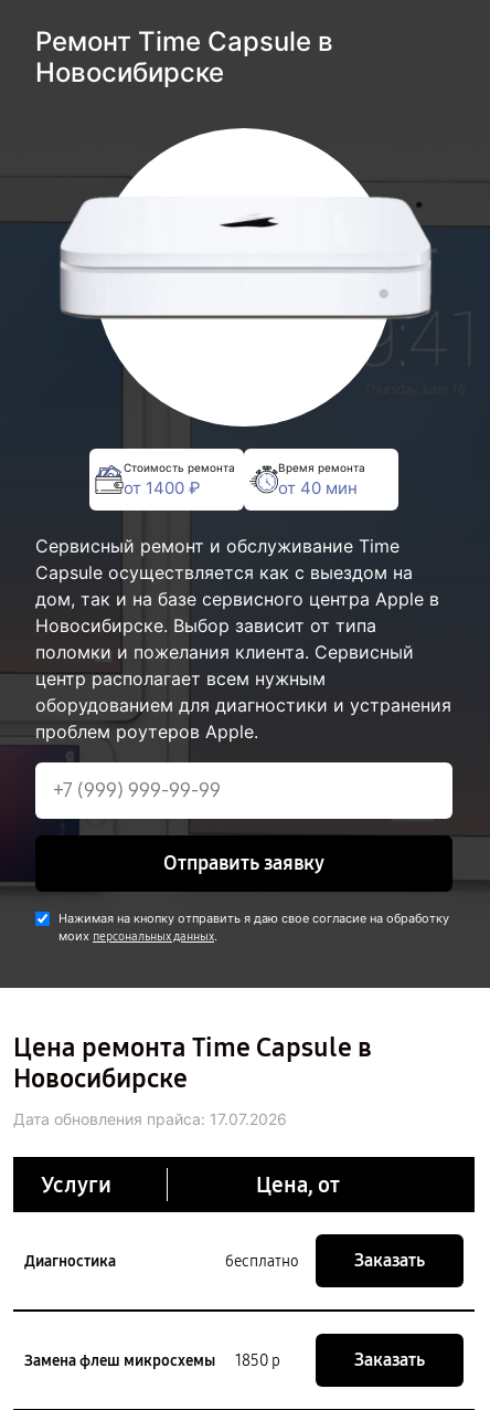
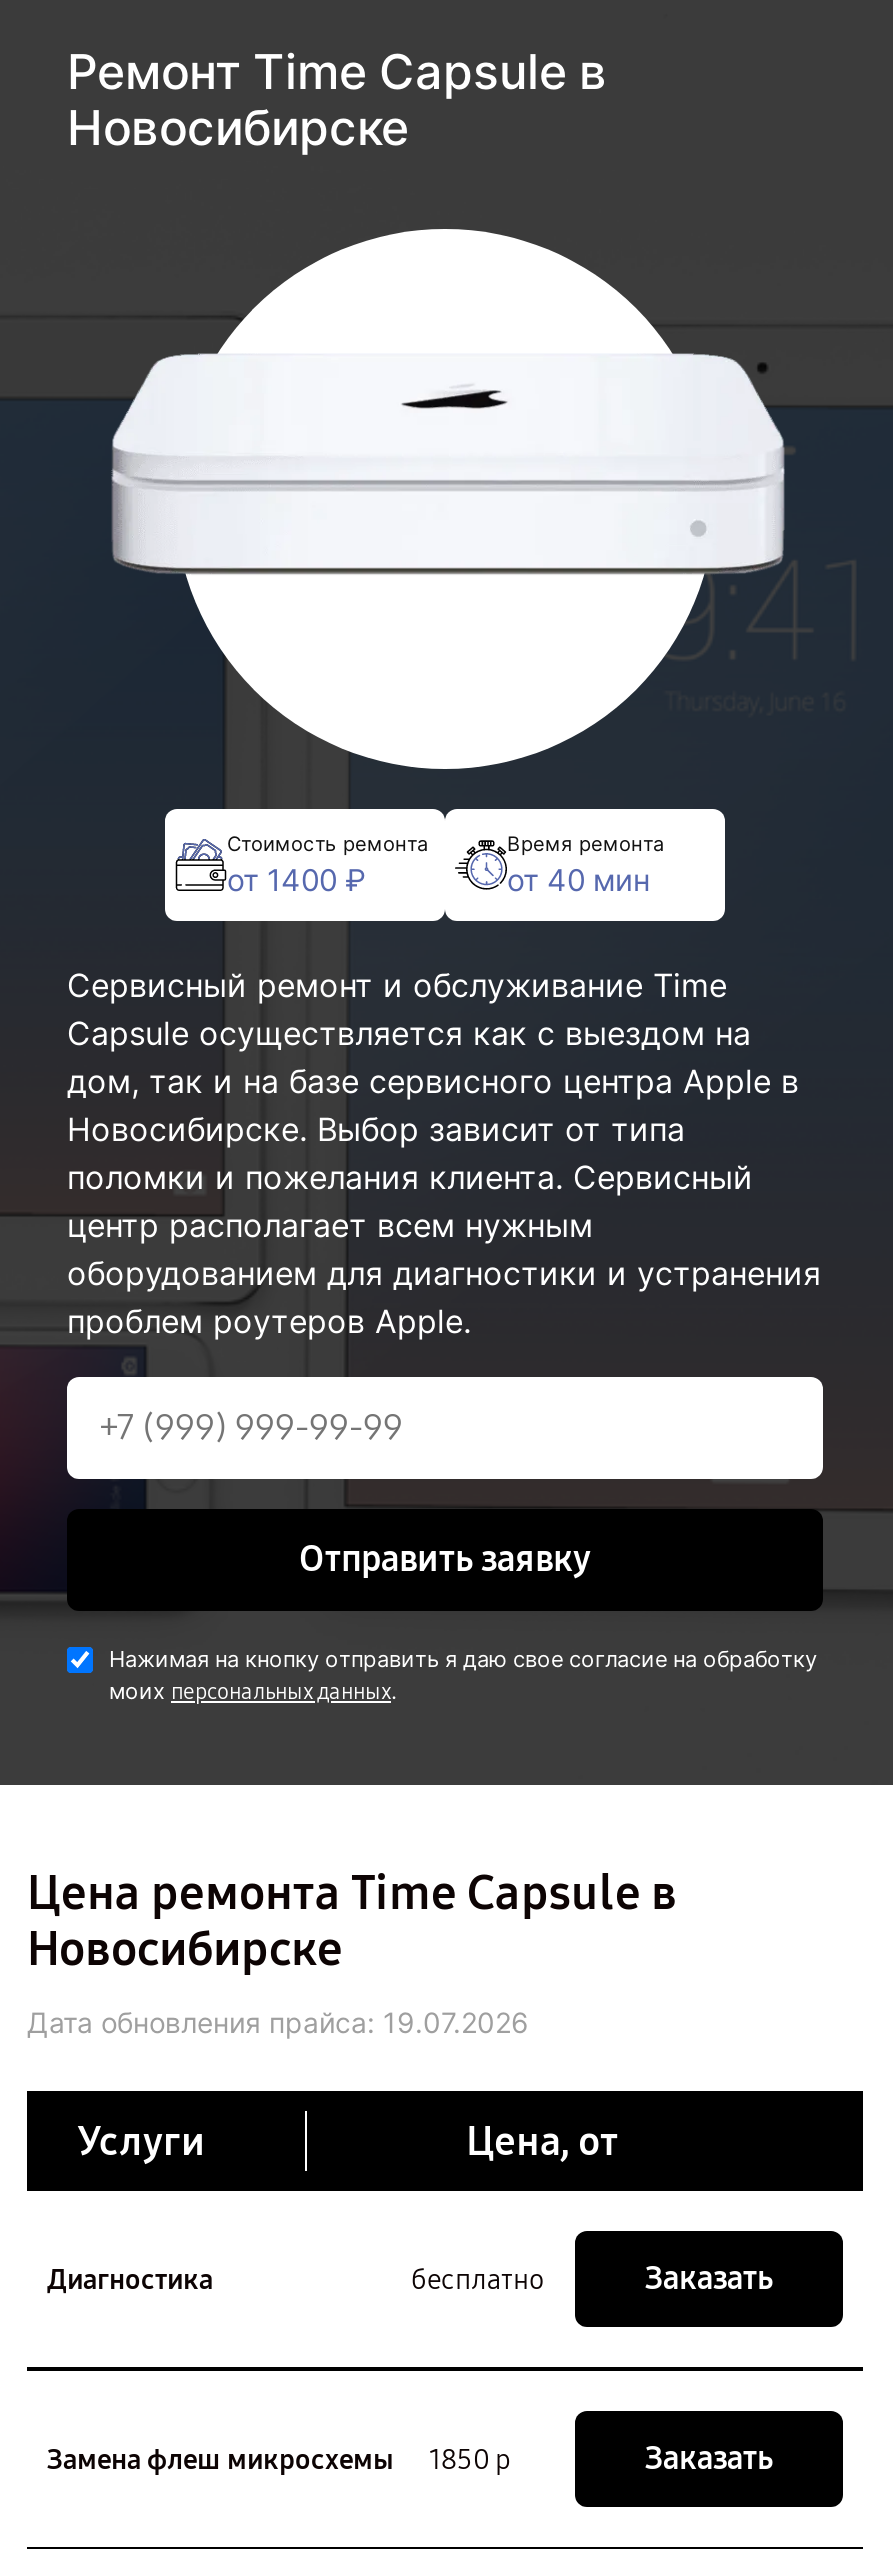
[13,1109,287,1128] Дата обновления прайса: 17.07.2026 -> [27,2005,529,2039] Дата обновления прайса: 19.07.2026

